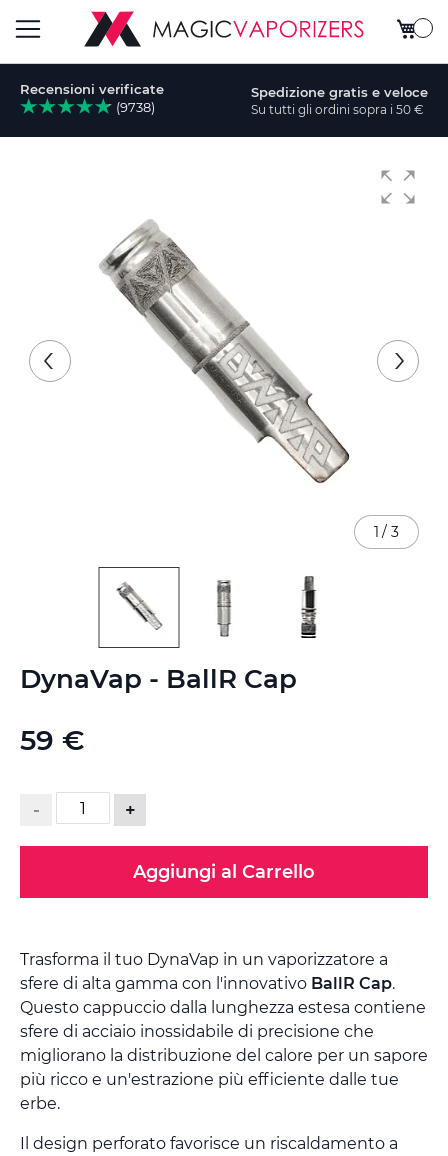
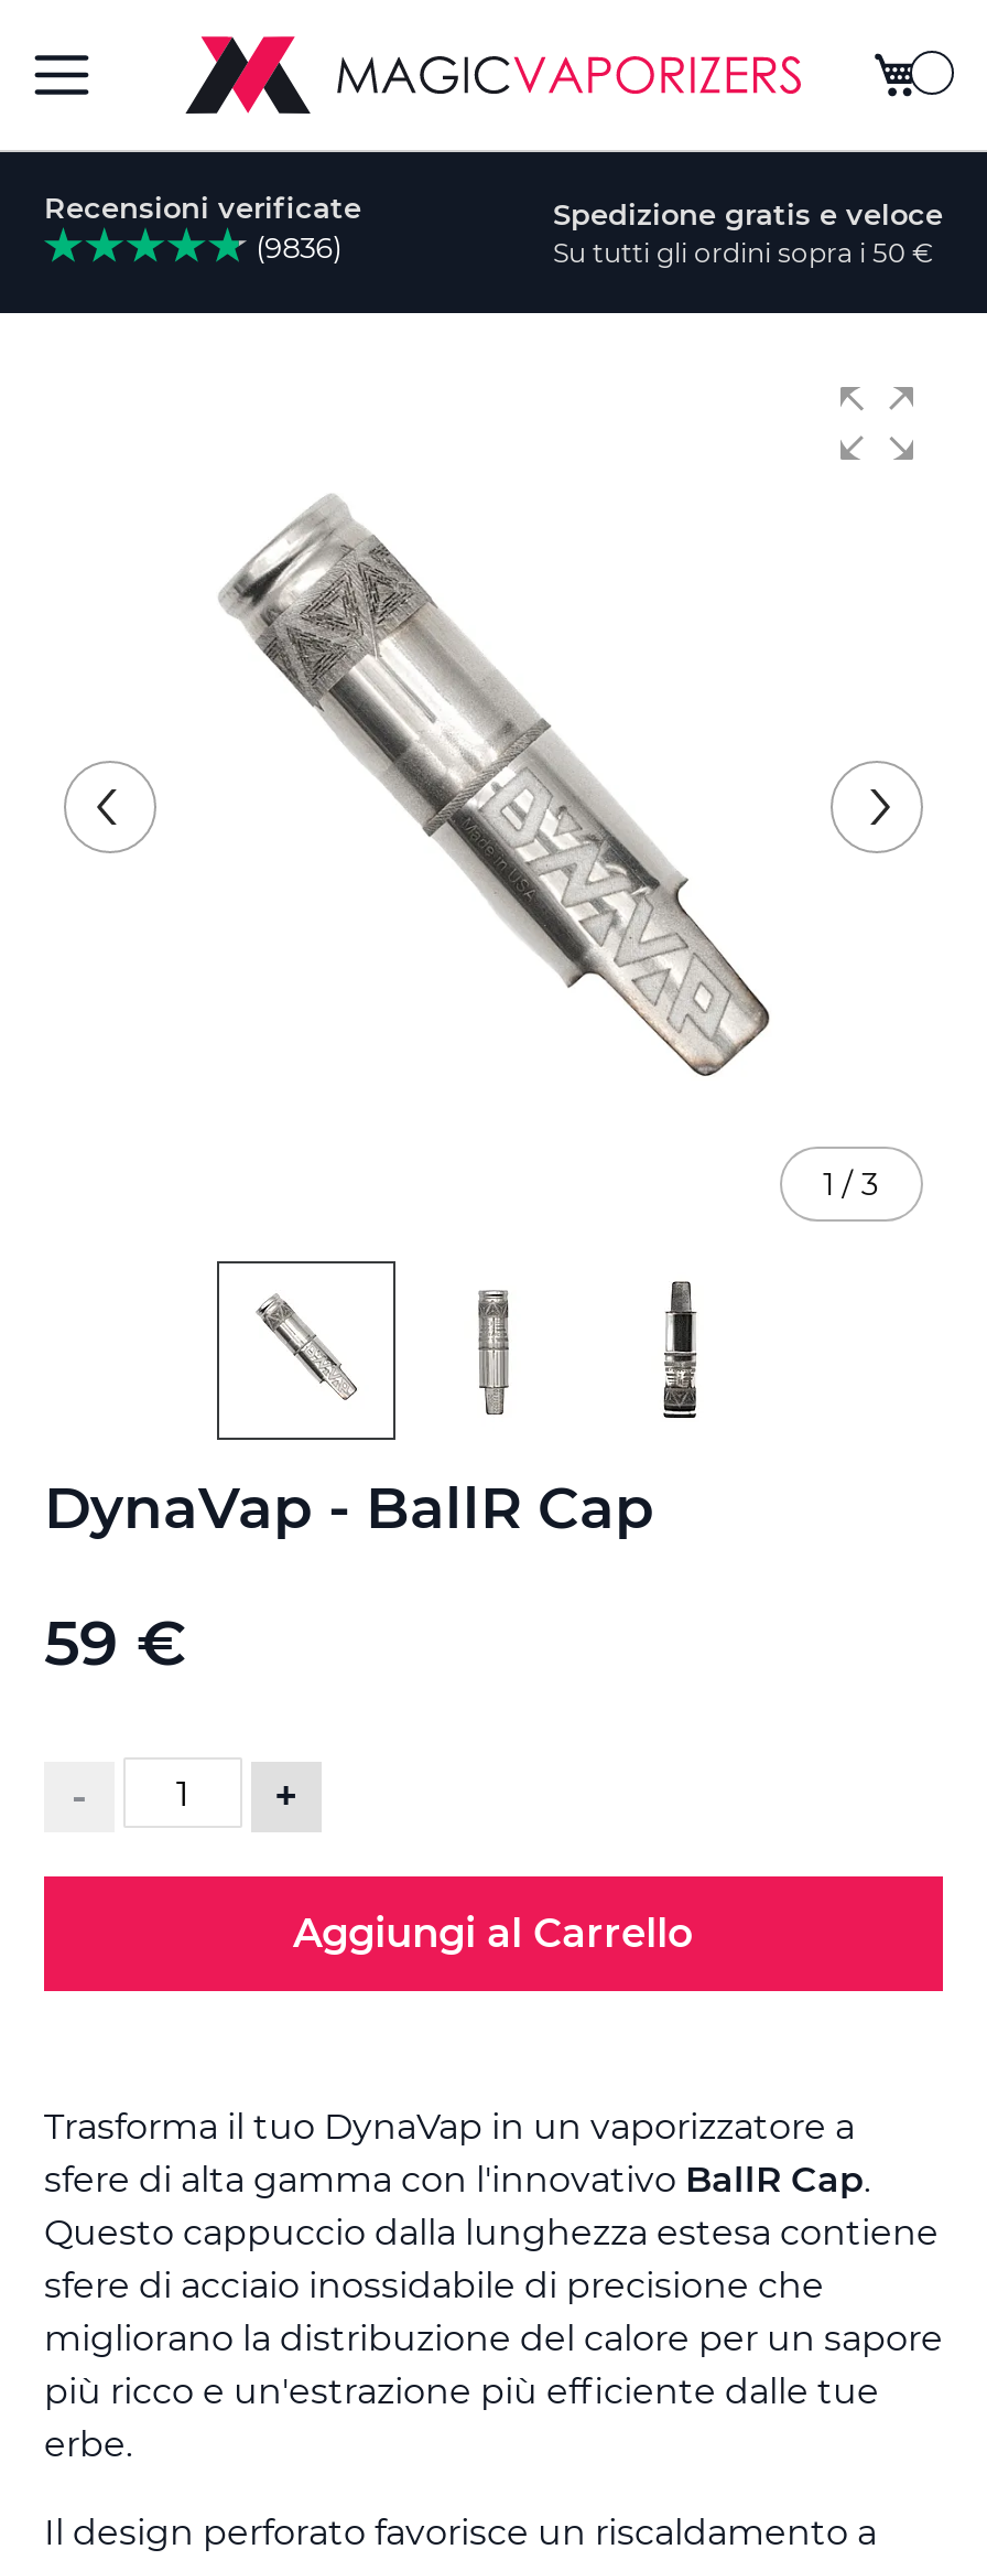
[116,99,155,115] (9738) -> [256,229,342,264] (9836)

